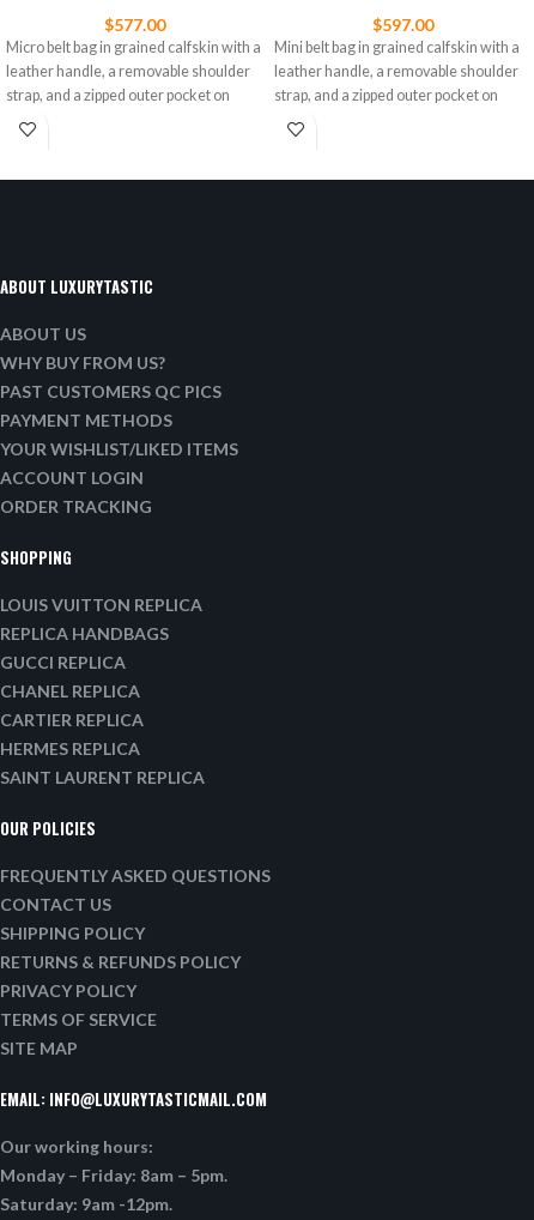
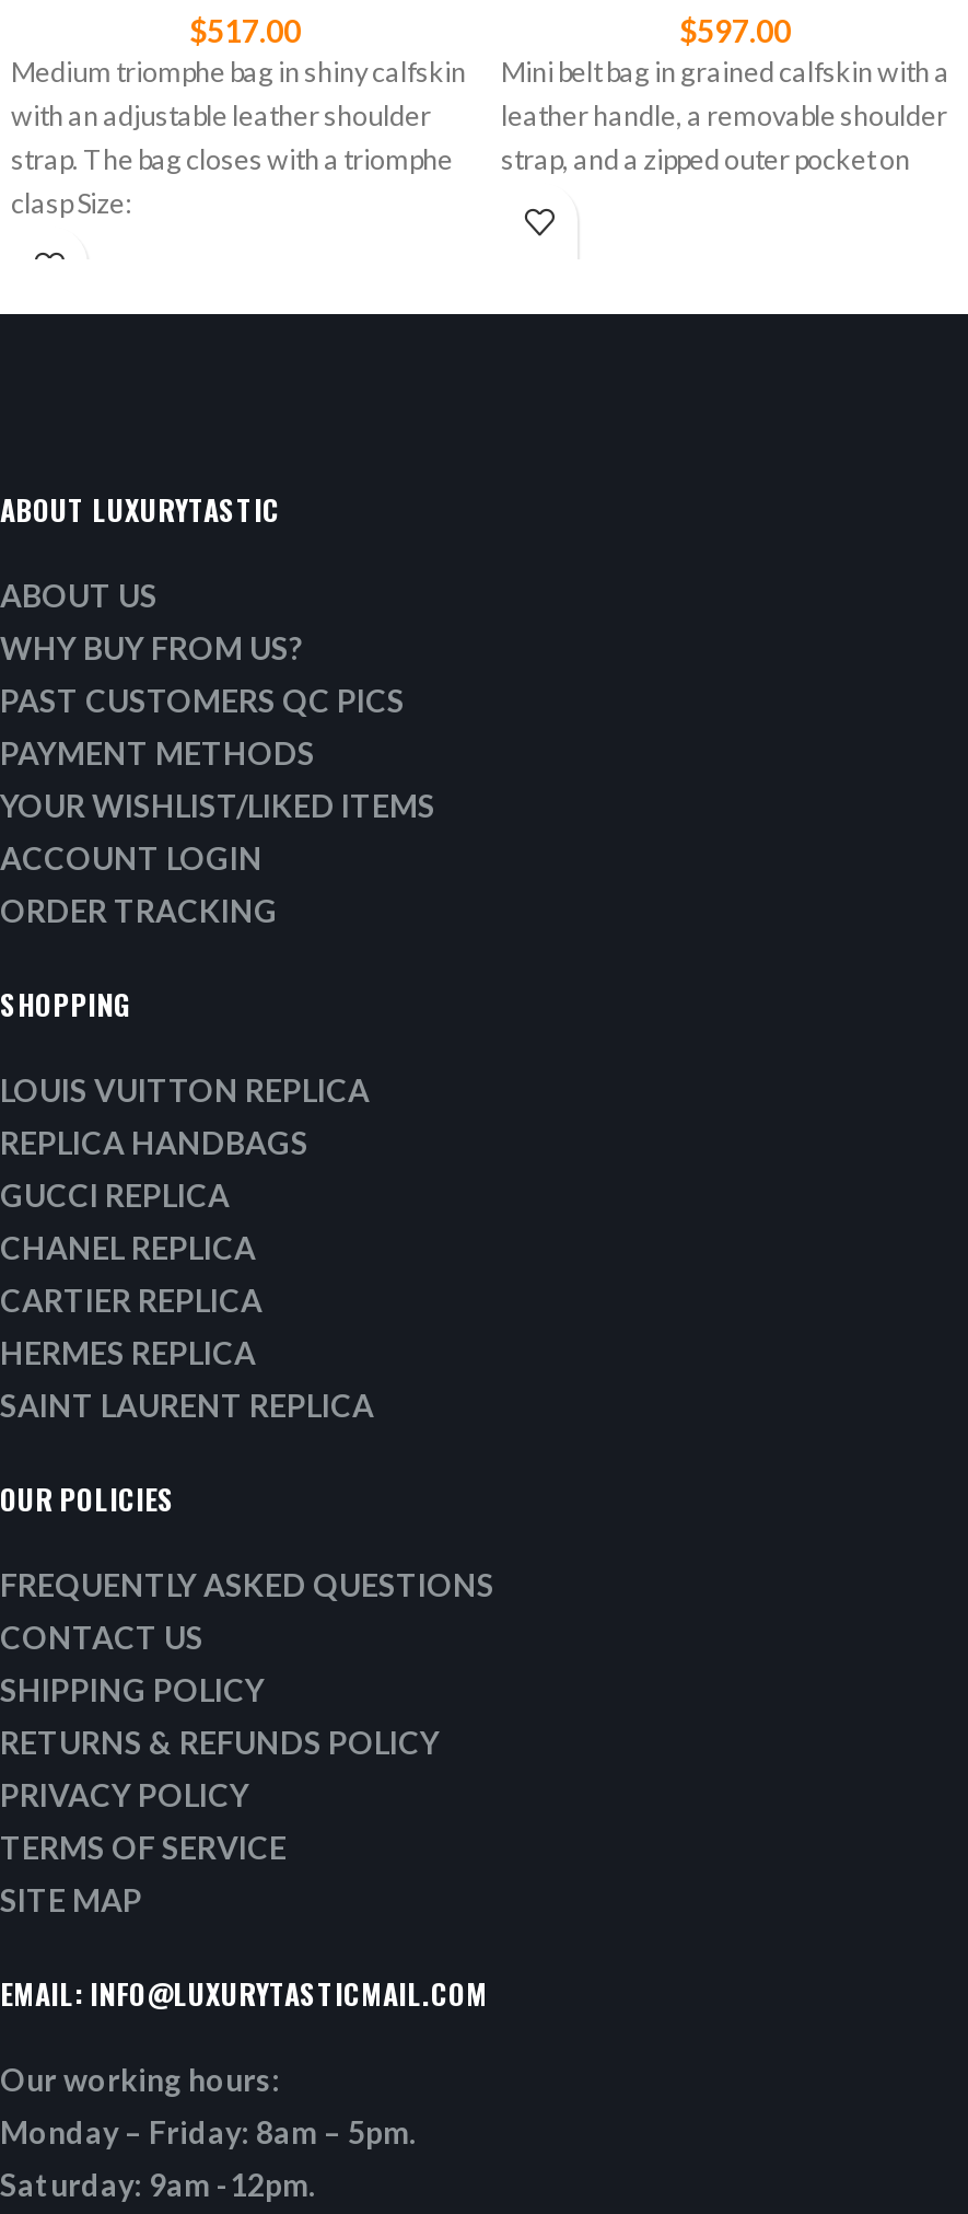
[6,15,261,105] $577.00 | Micro belt bag in grained calfskin with a | leather handle, a removable shoulder | strap, and a zipped outer pocket on -> [11,13,466,221] $517.00 | Medium triomphe bag in shiny calfskin | with an adjustable leather shoulder | strap. The bag closes with a triomphe | clasp Size:

